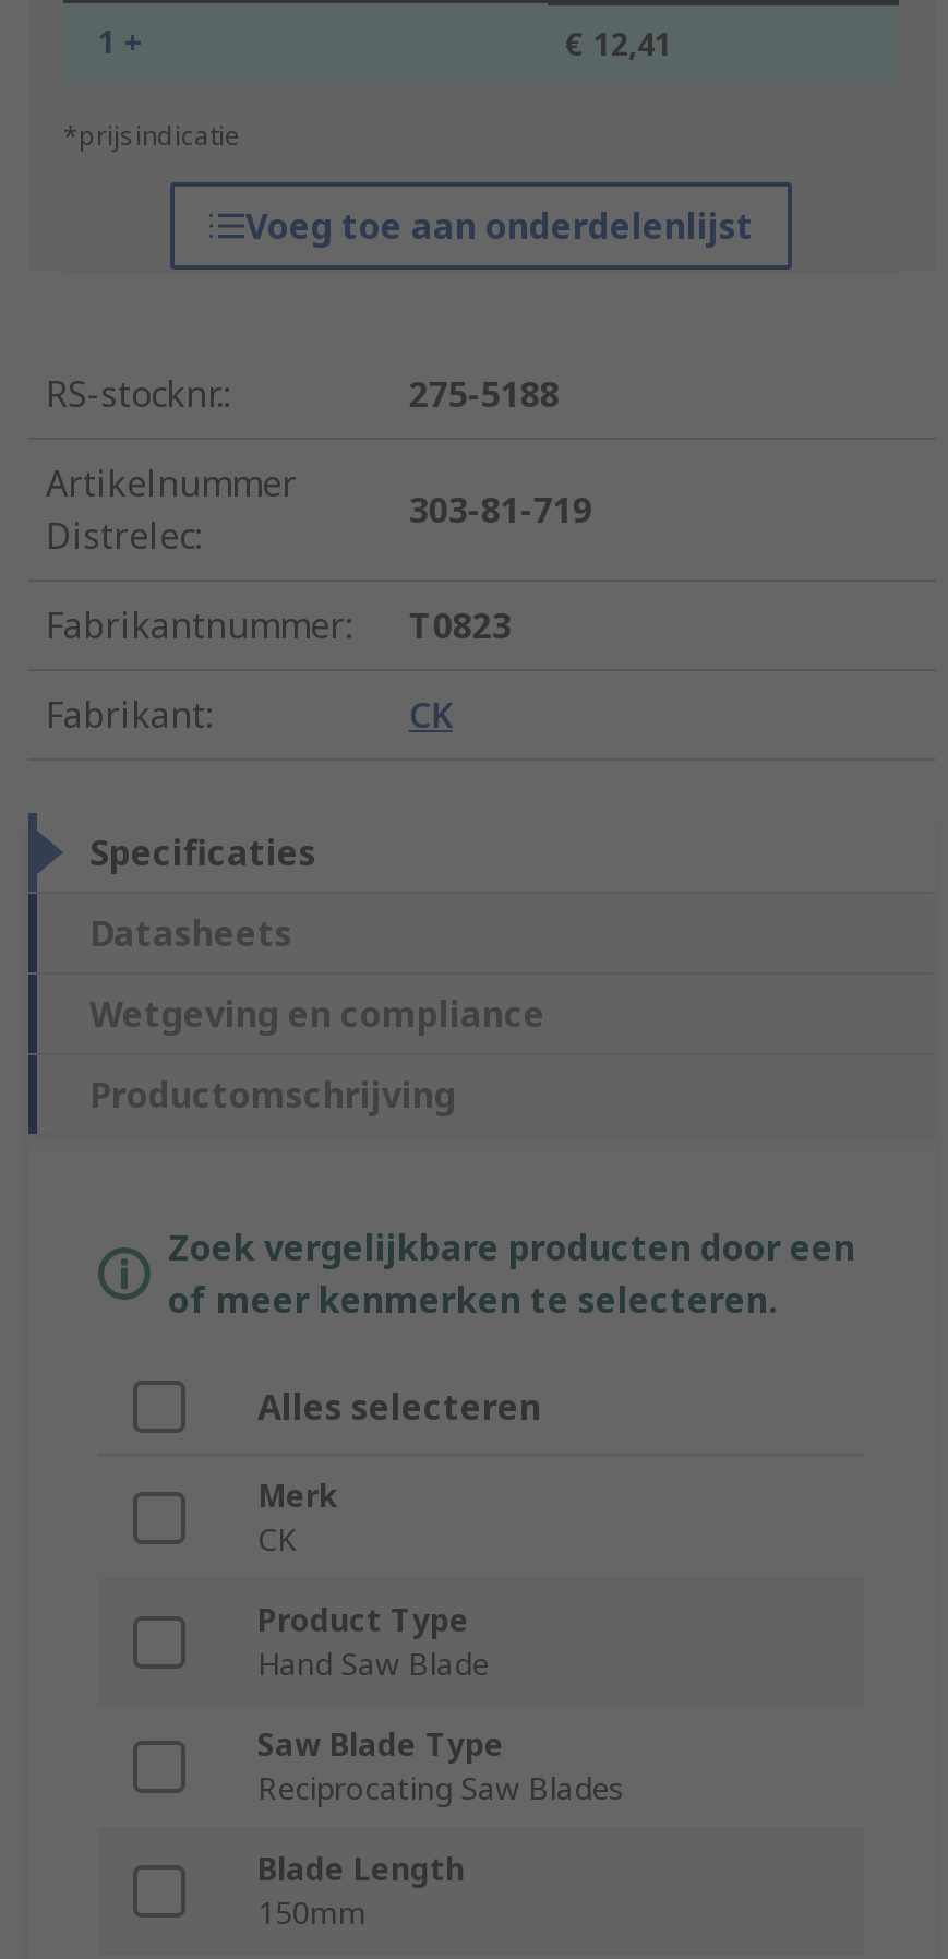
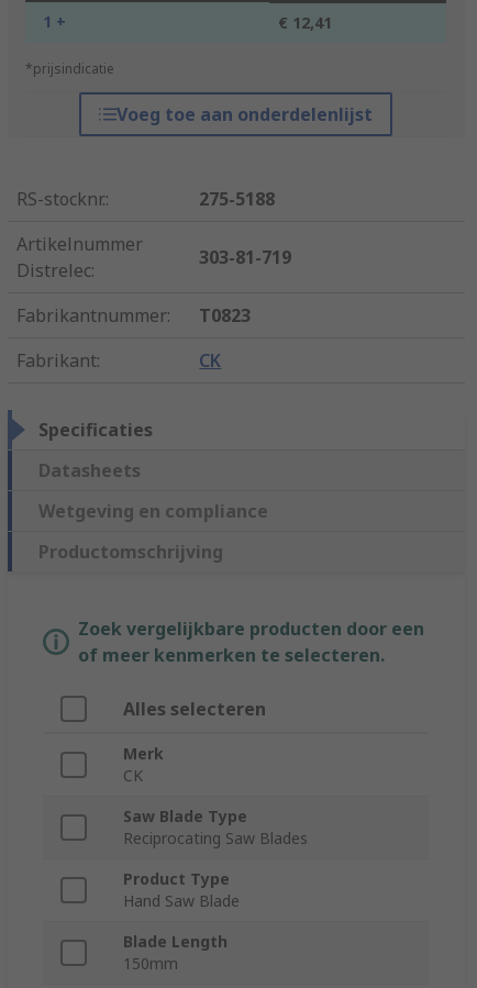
moved [257,1600,489,1685] -> [123,869,240,912]: Product Type | Hand Saw Blade
moved [257,1724,624,1809] -> [123,806,308,849]: Saw Blade Type | Reciprocating Saw Blades

